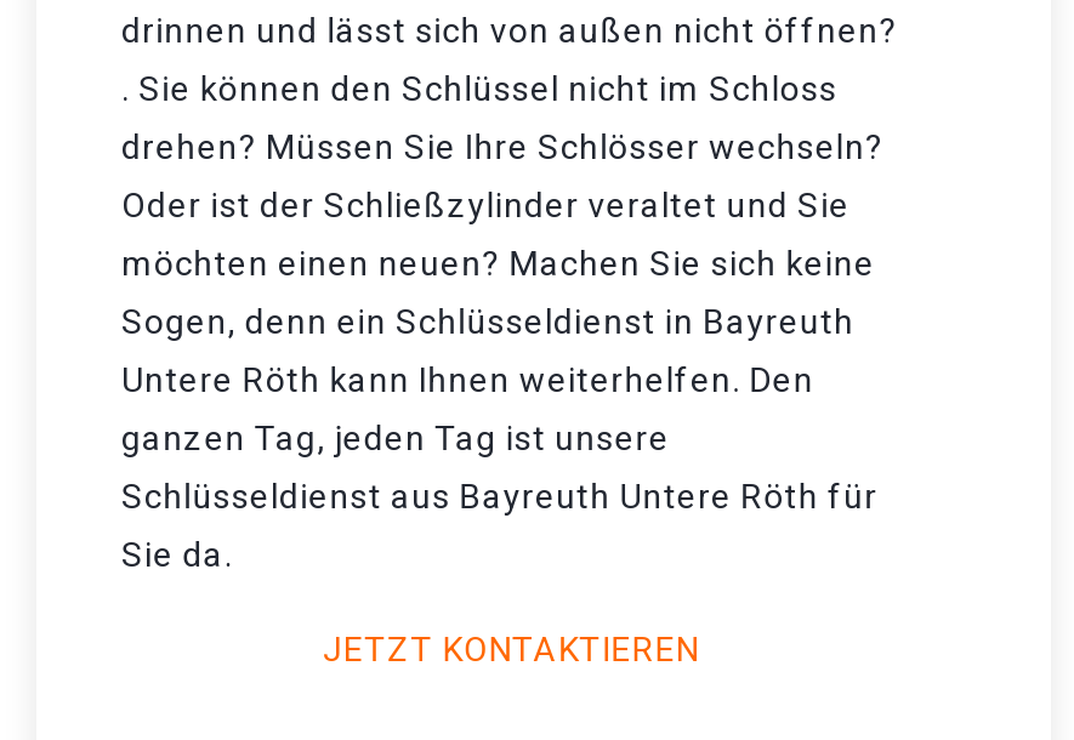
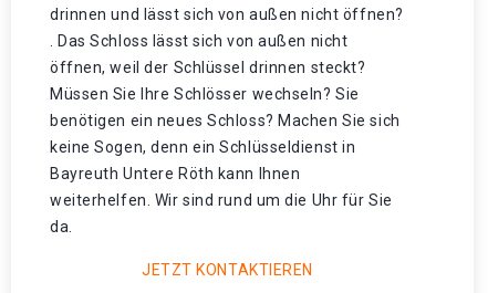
[121,69,884,574] . Sie können den Schlüssel nicht im Schloss | drehen? Müssen Sie Ihre Schlösser wechseln? | Oder ist der Schließzylinder veraltet und Sie | möchten einen neuen? Machen Sie sich keine | Sogen, denn ein Schlüsseldienst in Bayreuth | Untere Röth kann Ihnen weiterhelfen. Den | ganzen Tag, jeden Tag ist unsere | Schlüsseldienst aus Bayreuth Untere Röth für | Sie da. -> [50,32,400,236] . Das Schloss lässt sich von außen nicht | öffnen, weil der Schlüssel drinnen steckt? | Müssen Sie Ihre Schlösser wechseln? Sie | benötigen ein neues Schloss? Machen Sie sich | keine Sogen, denn ein Schlüsseldienst in | Bayreuth Untere Röth kann Ihnen | weiterhelfen. Wir sind rund um die Uhr für Sie | da.

